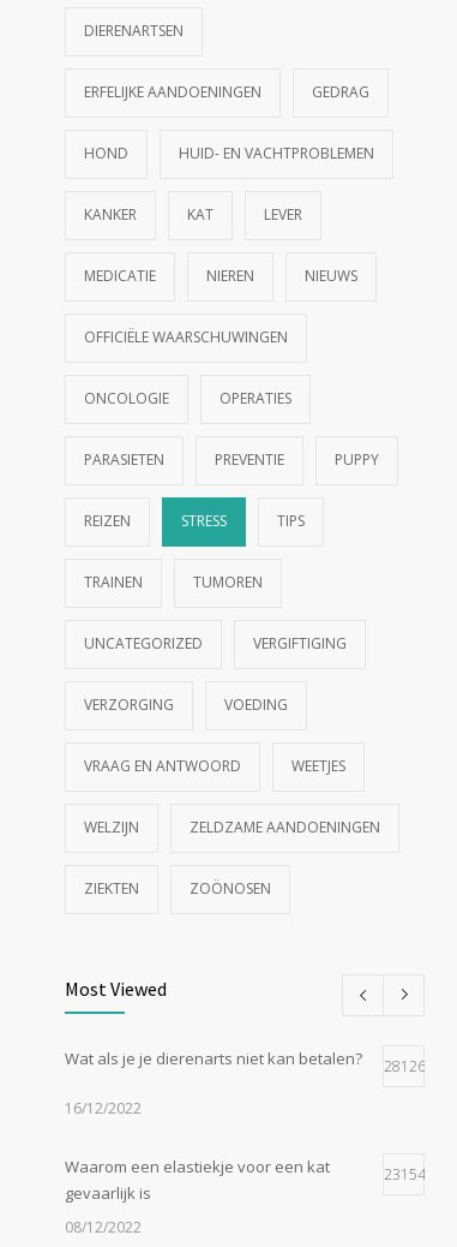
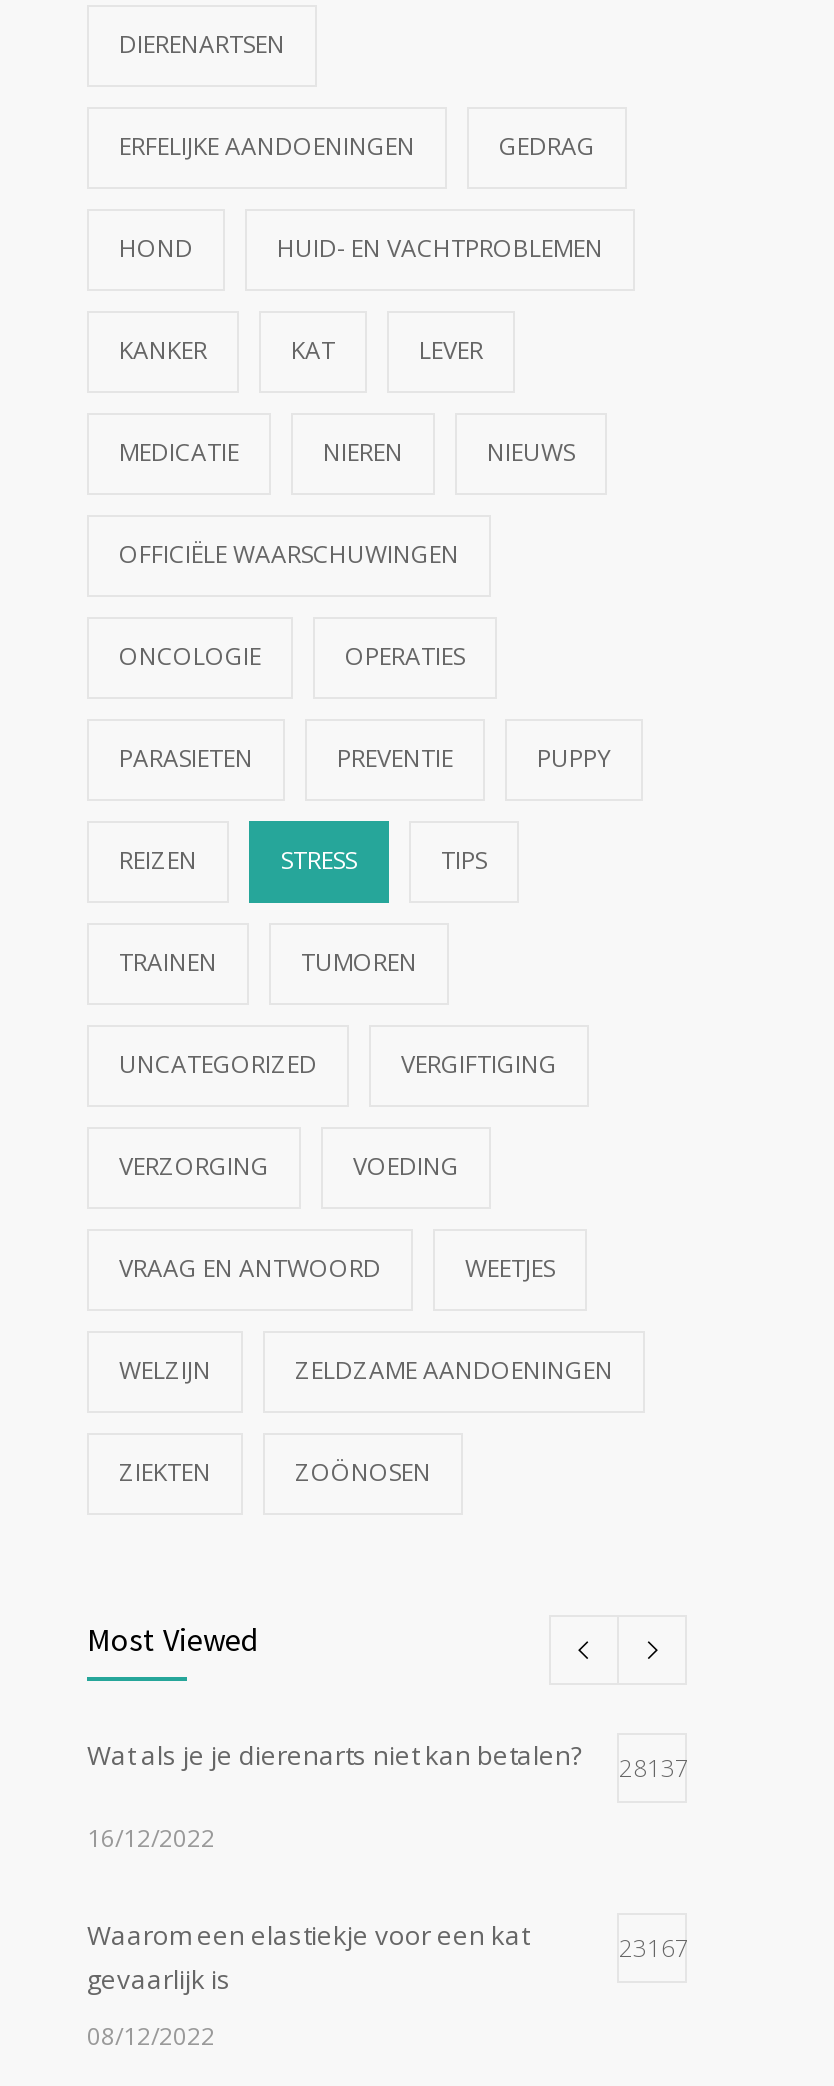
[65,1048,426,1076] Wat als je je dierenarts niet kan betalen? 28126 -> [87,1737,689,1785] Wat als je je dierenarts niet kan betalen? 28137
[384,1164,426,1185] 23154 -> [619,1931,689,1965] 23167

